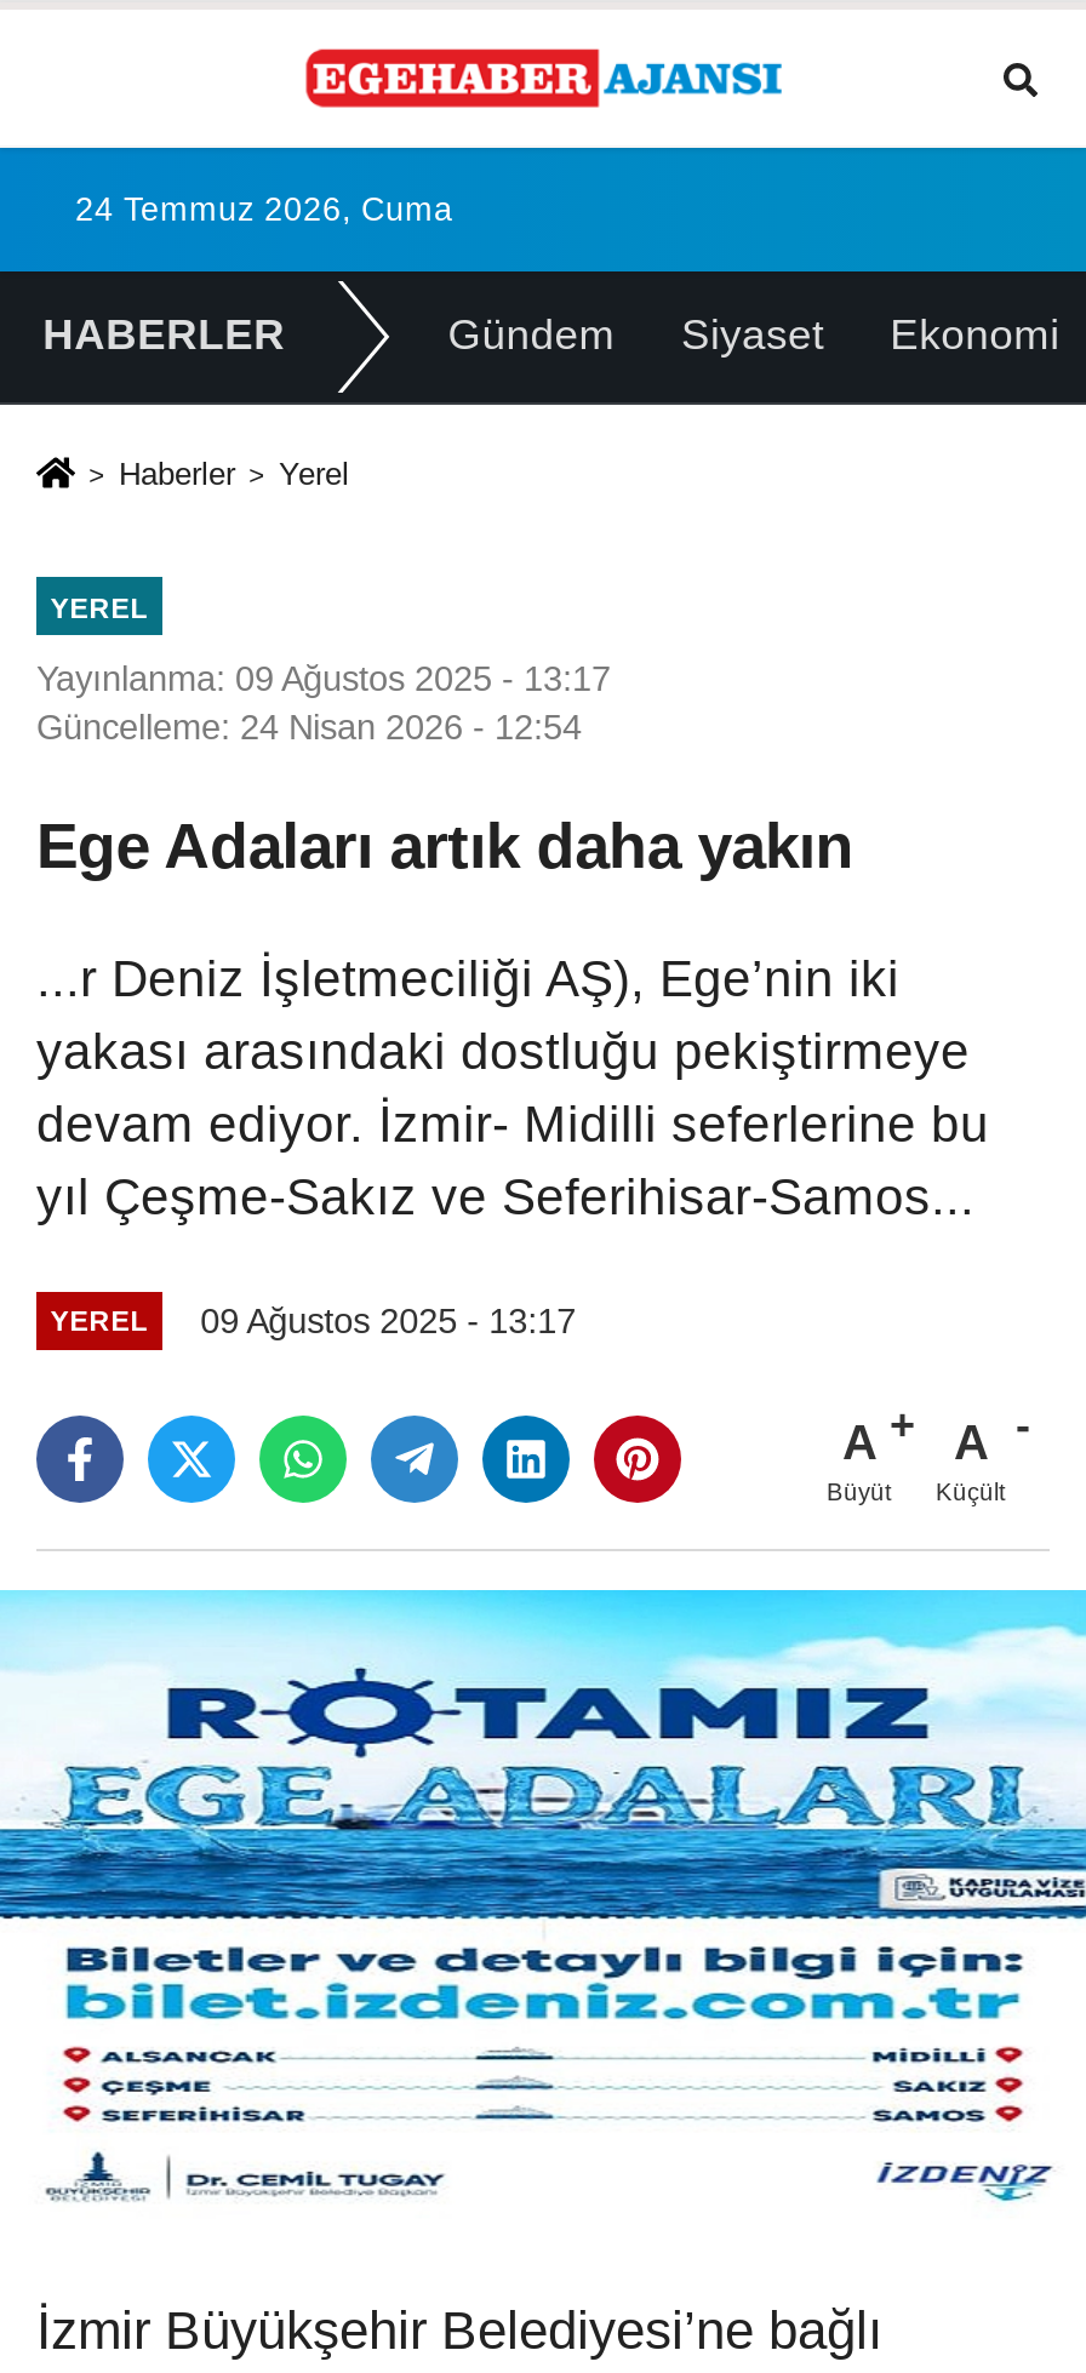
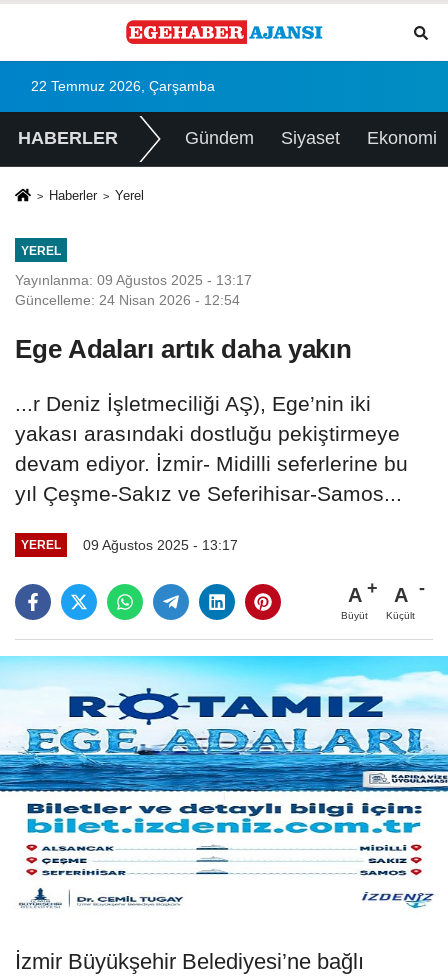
[75,191,453,228] 24 Temmuz 2026, Cuma -> [31,79,215,94] 22 Temmuz 2026, Çarşamba

